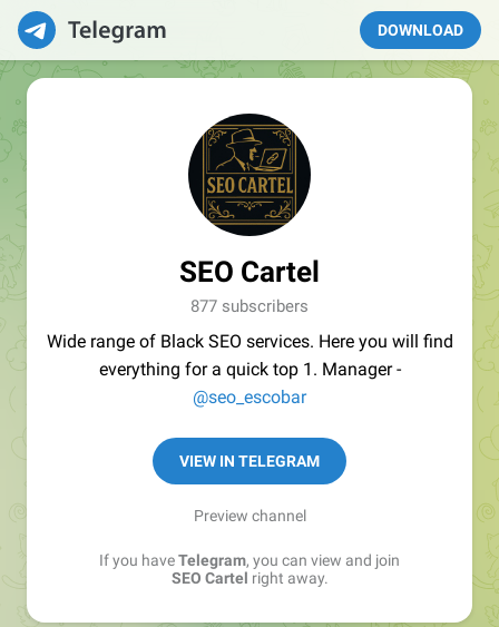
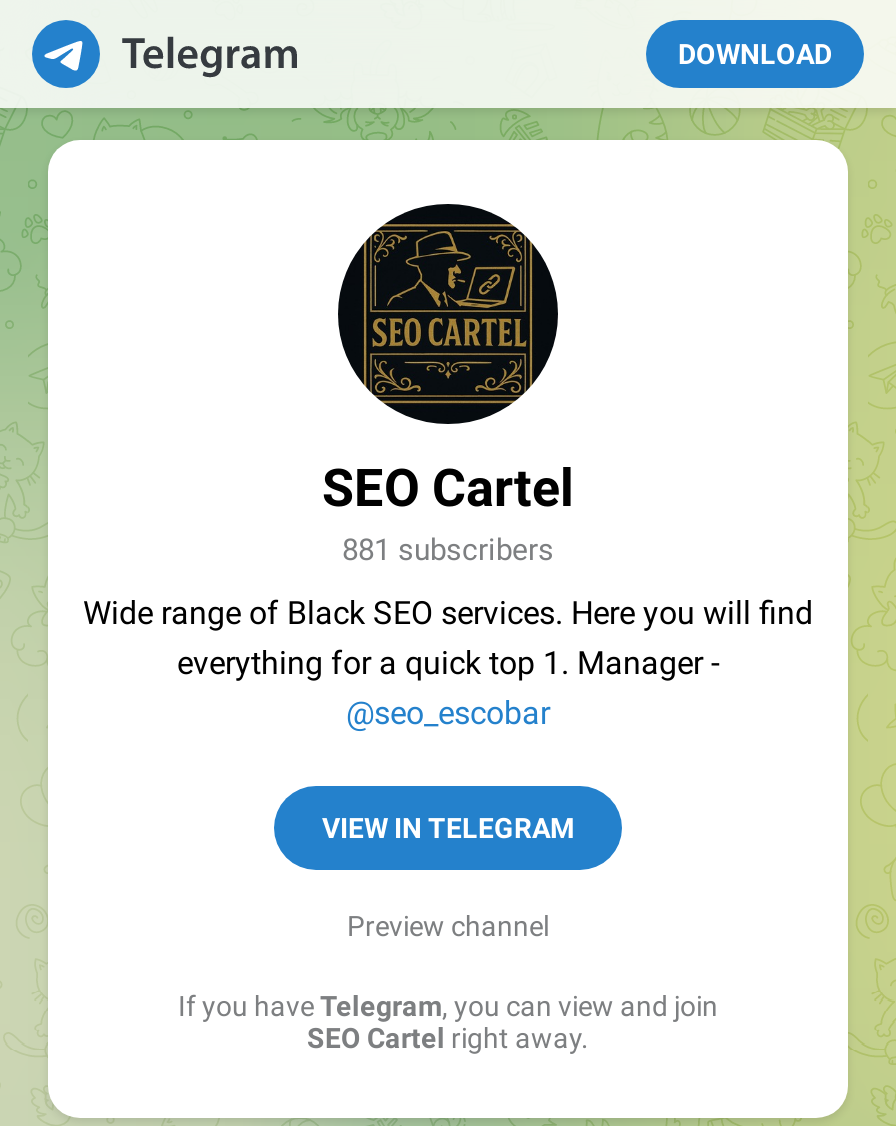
[190,296,309,316] 877 subscribers -> [342,532,554,568] 881 subscribers

